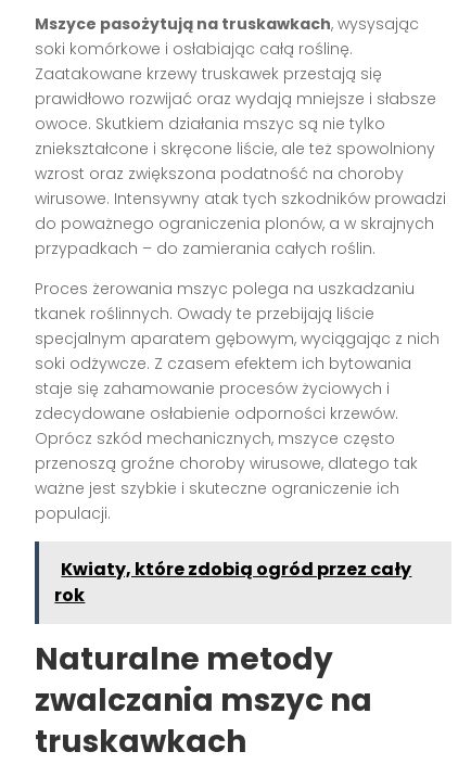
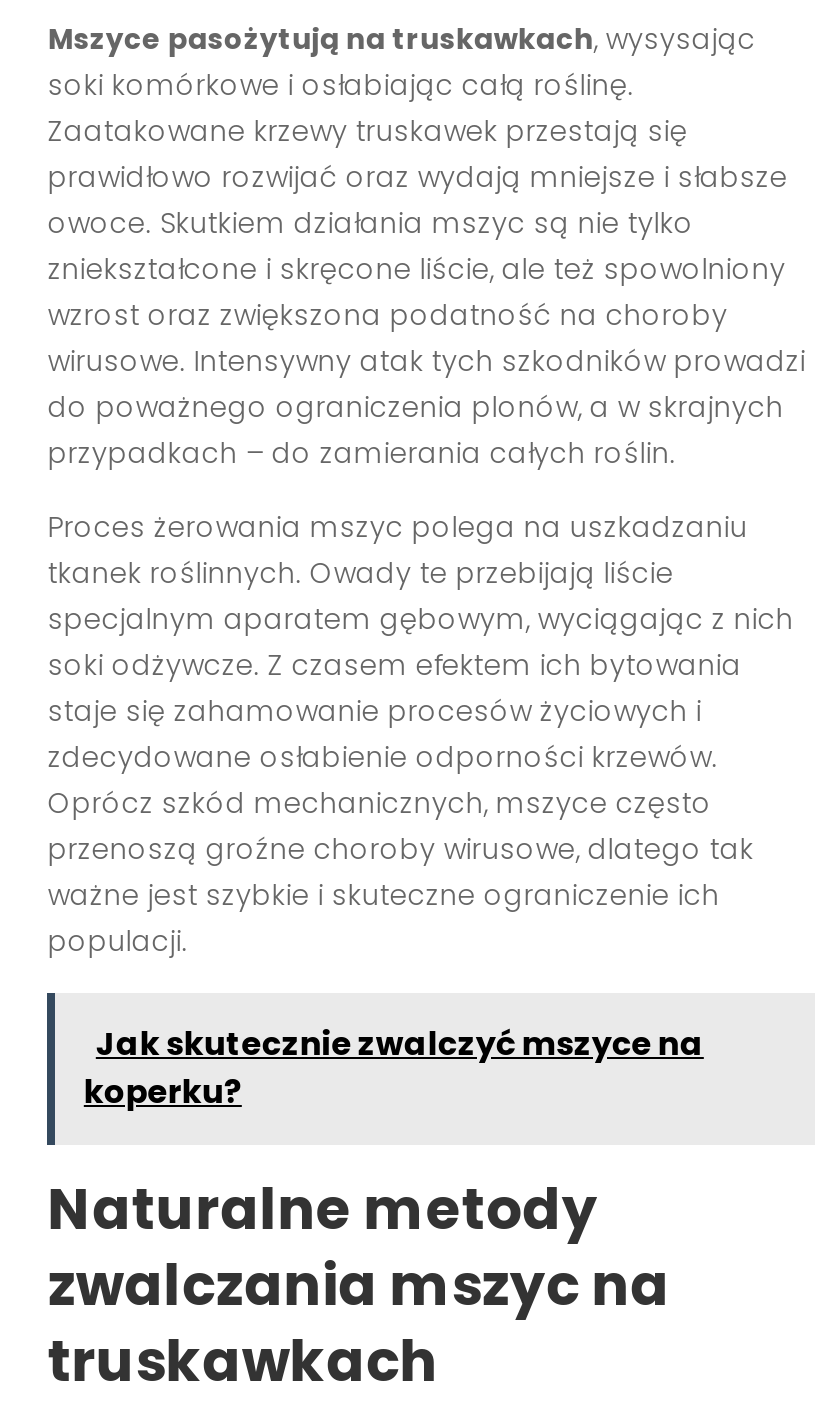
[55,557,412,608] Kwiaty, które zdobią ogród przez cały | rok -> [84,1021,704,1115] Jak skutecznie zwalczyć mszyce na | koperku?

